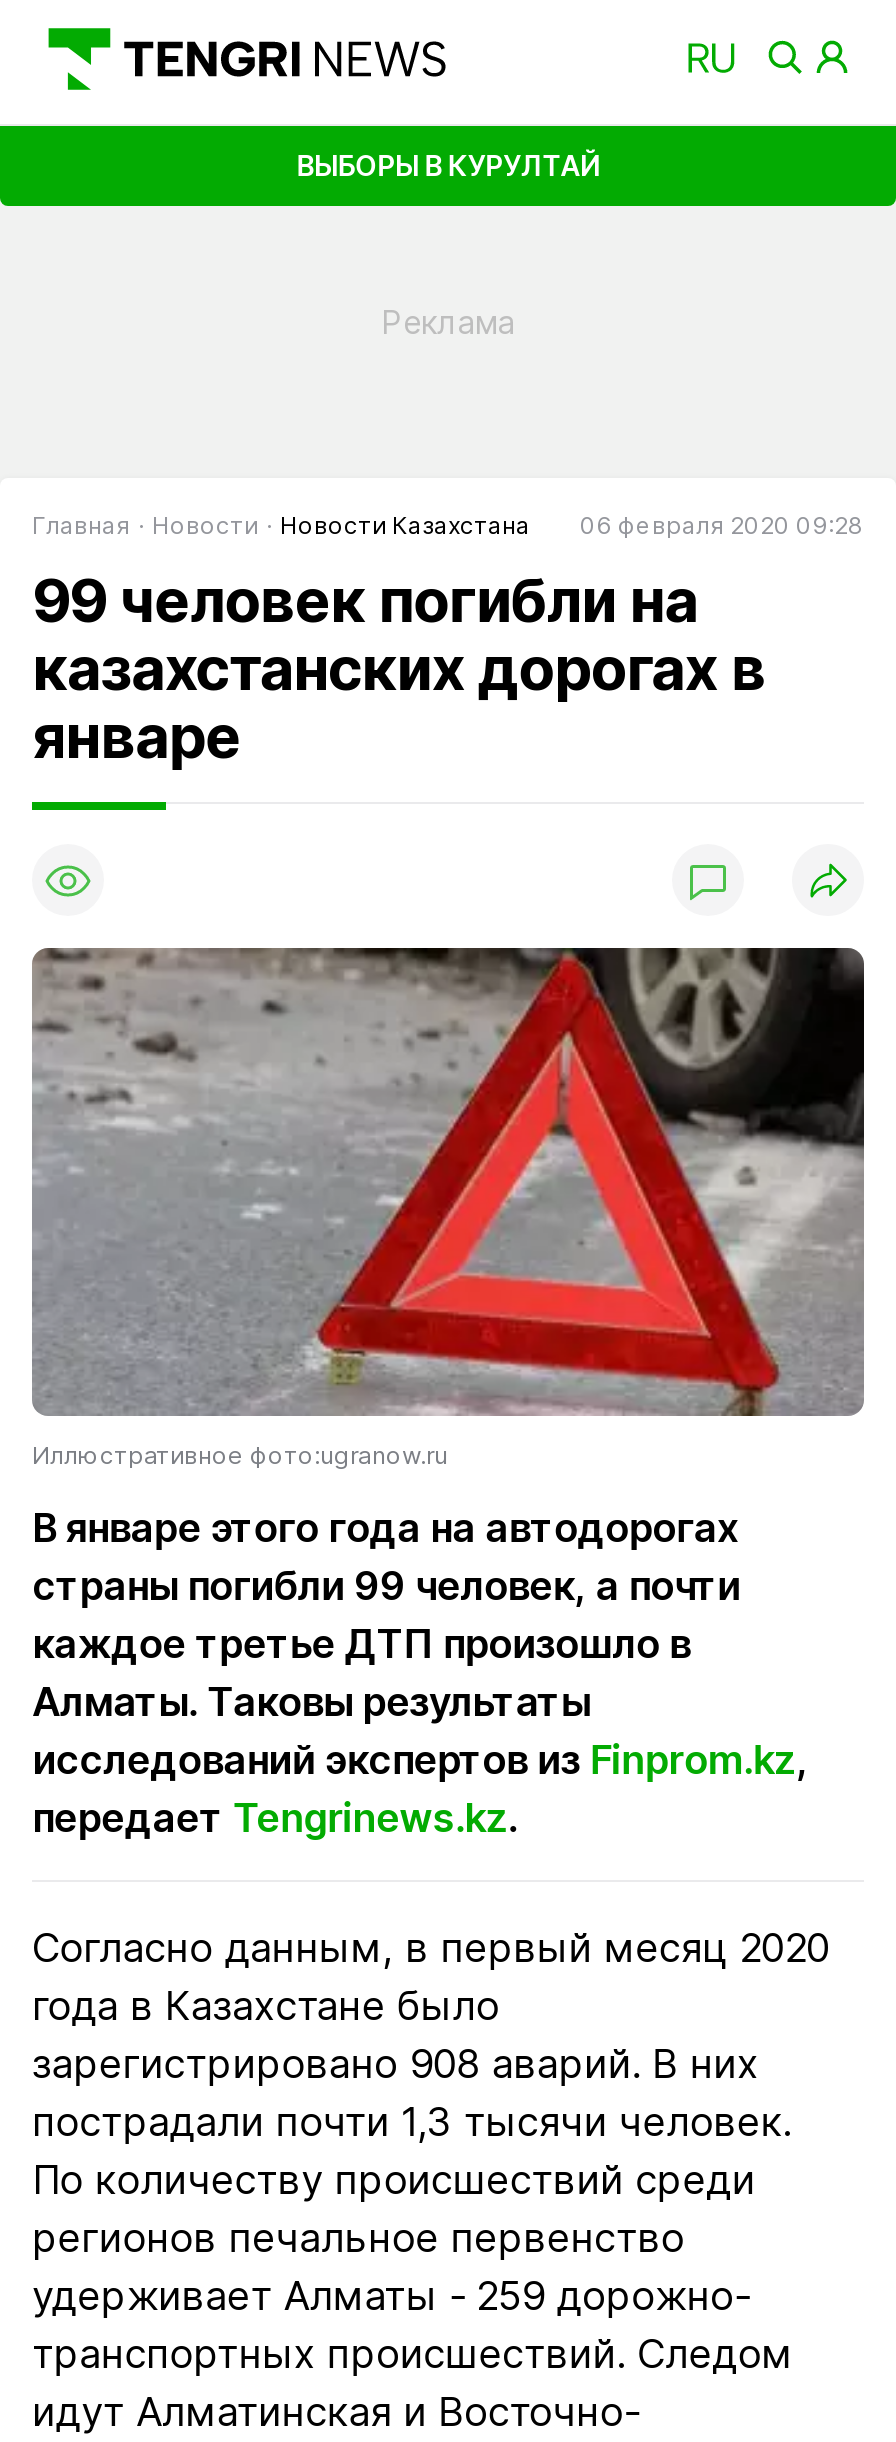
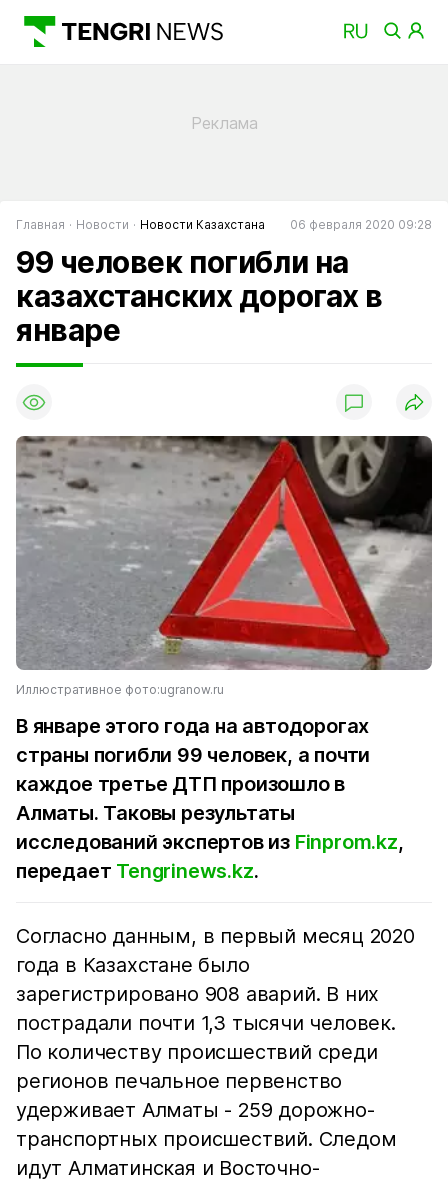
[296,147,600,181] ВЫБОРЫ В КУРУЛТАЙ -> none

